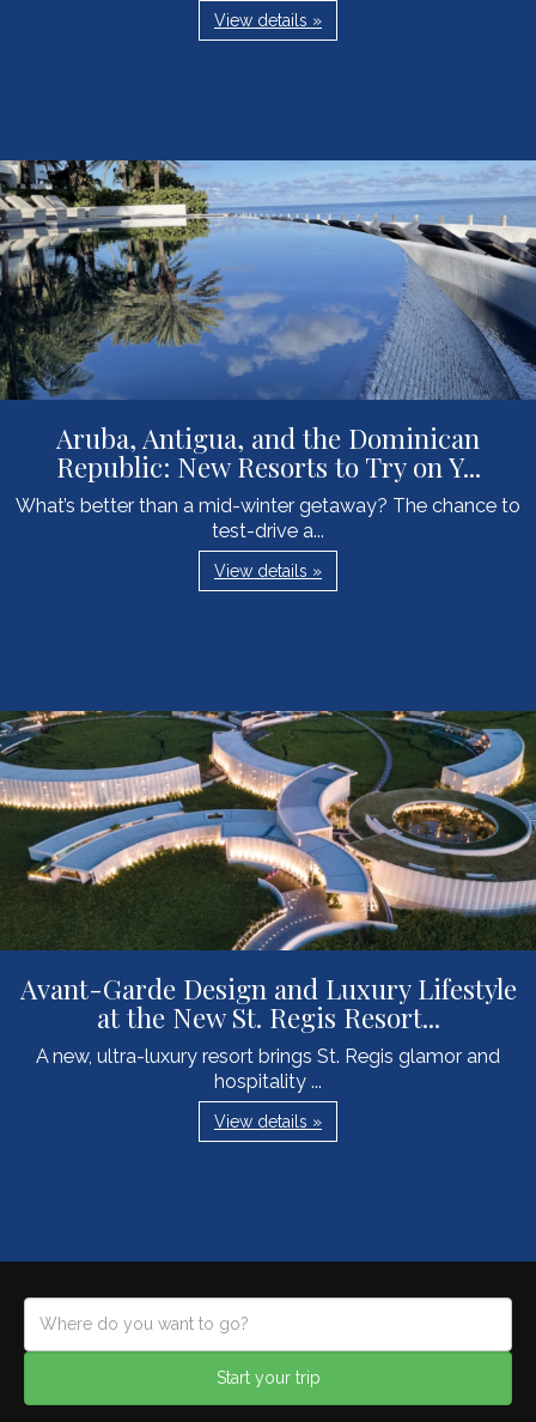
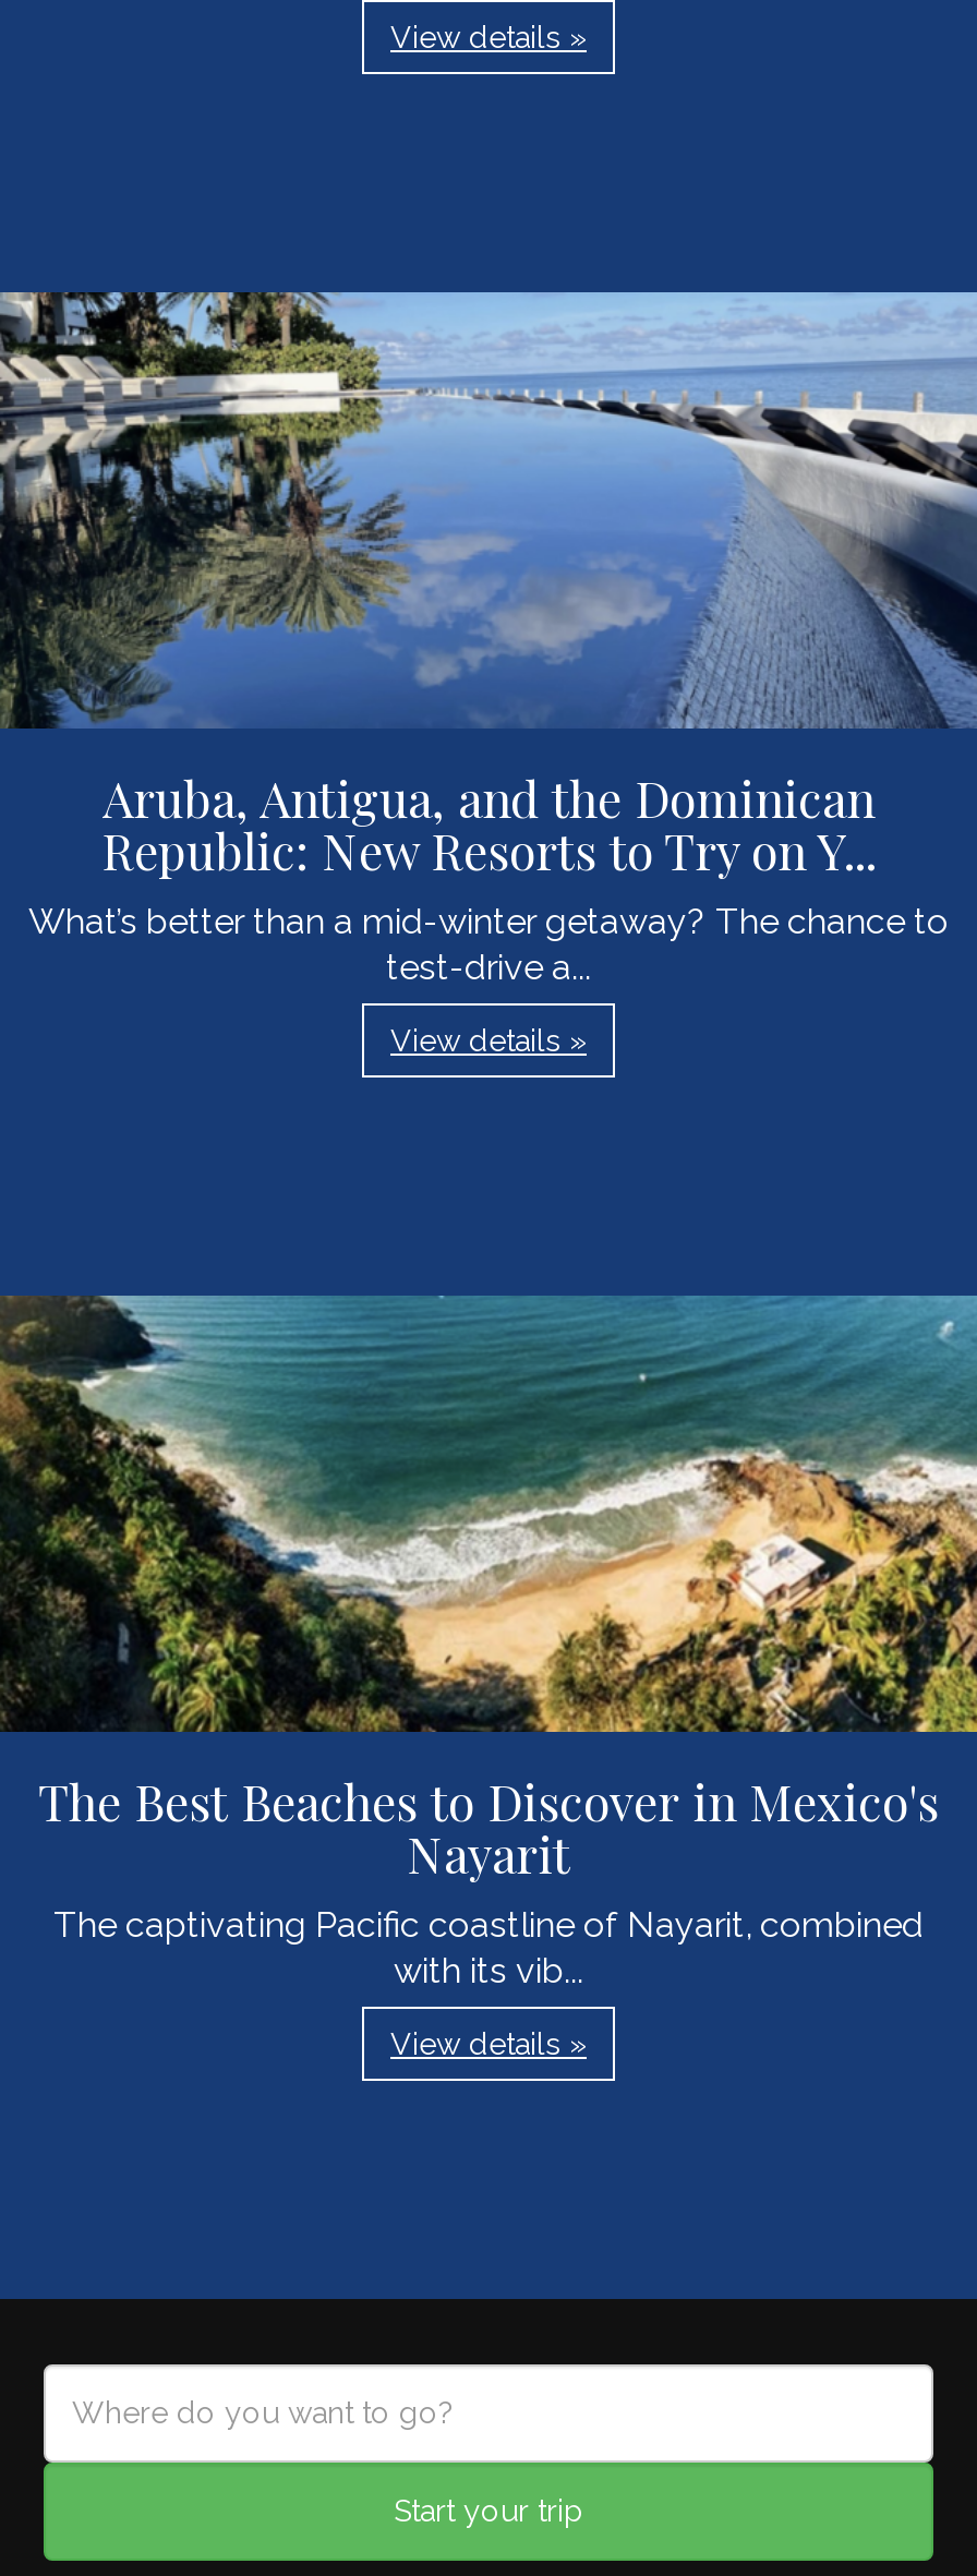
[4,710,532,1092] [image] | Avant-Garde Design and Luxury Lifestyle | at the New St. Regis Resort... | A new, ultra-luxury resort brings St. Regis glamor and | hospitality ... -> [7,1296,970,1991] [image] | The Best Beaches to Discover in Mexico's | Nayarit | The captivating Pacific coastline of Nayarit, combined | with its vib...

